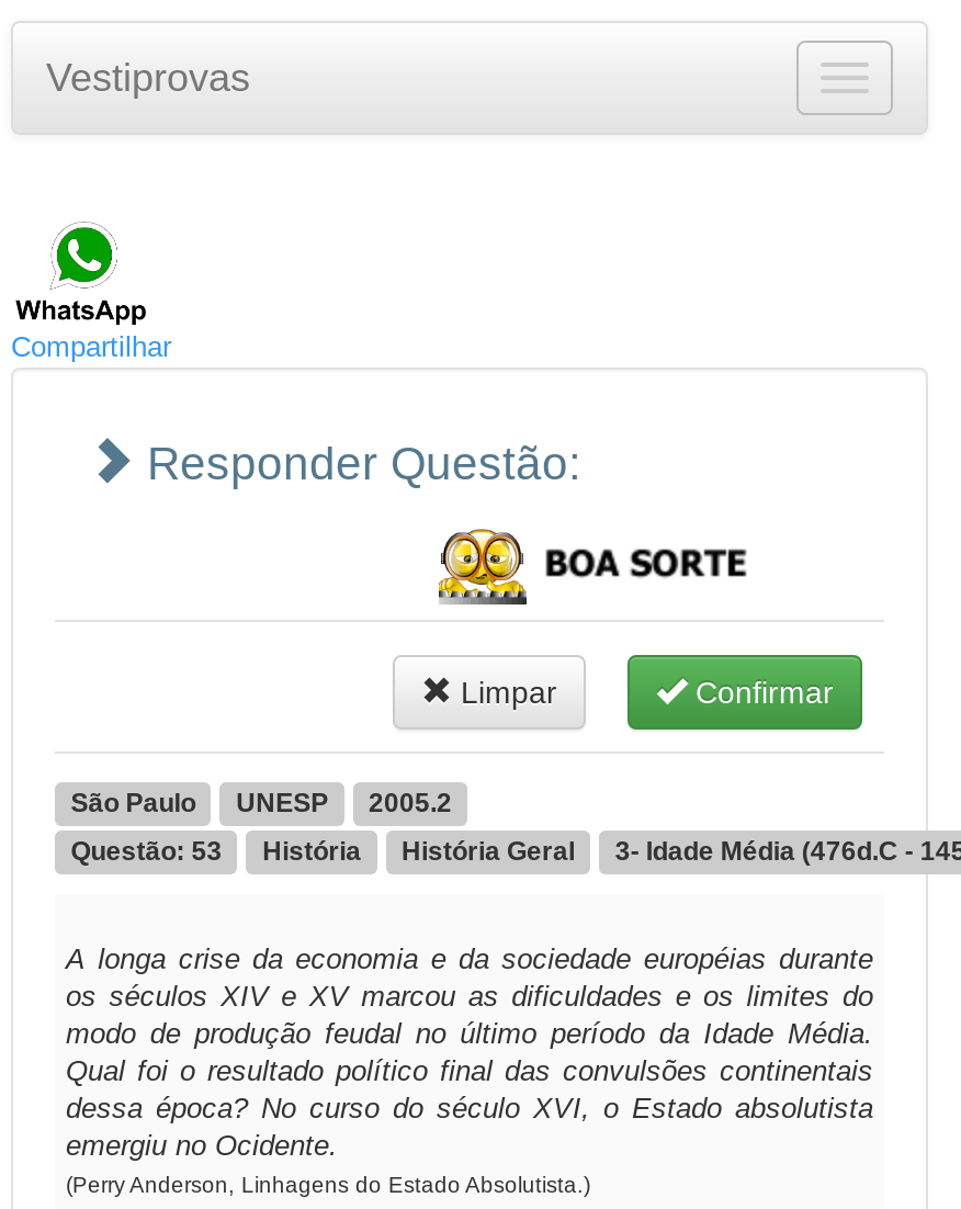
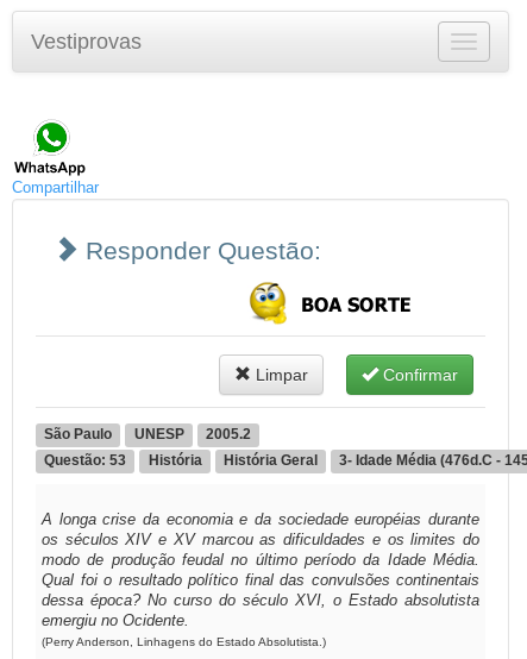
[437,521,529,607] [image] -> [244,281,291,327] [image]

